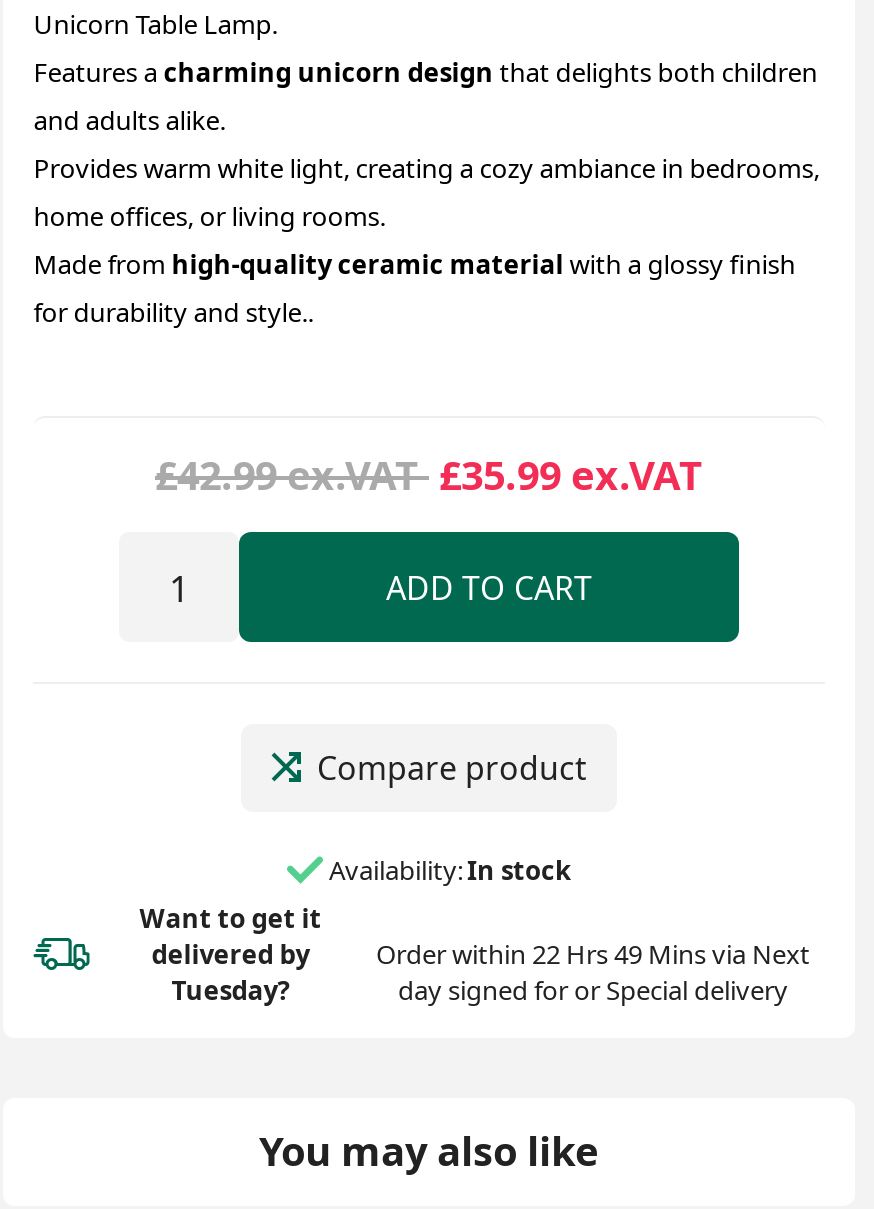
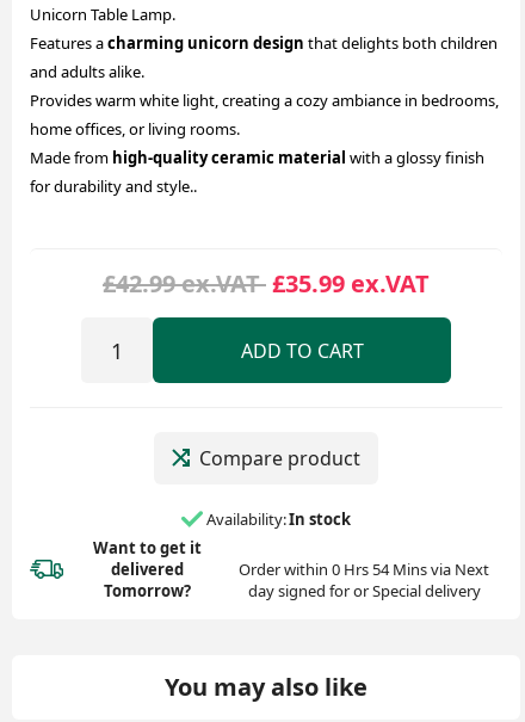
[151,936,309,1008] delivered by | Tuesday? -> [104,558,191,601] delivered | Tomorrow?
[376,936,810,972] Order within 22 Hrs 49 Mins via Next -> [239,558,489,580] Order within 0 Hrs 54 Mins via Next

